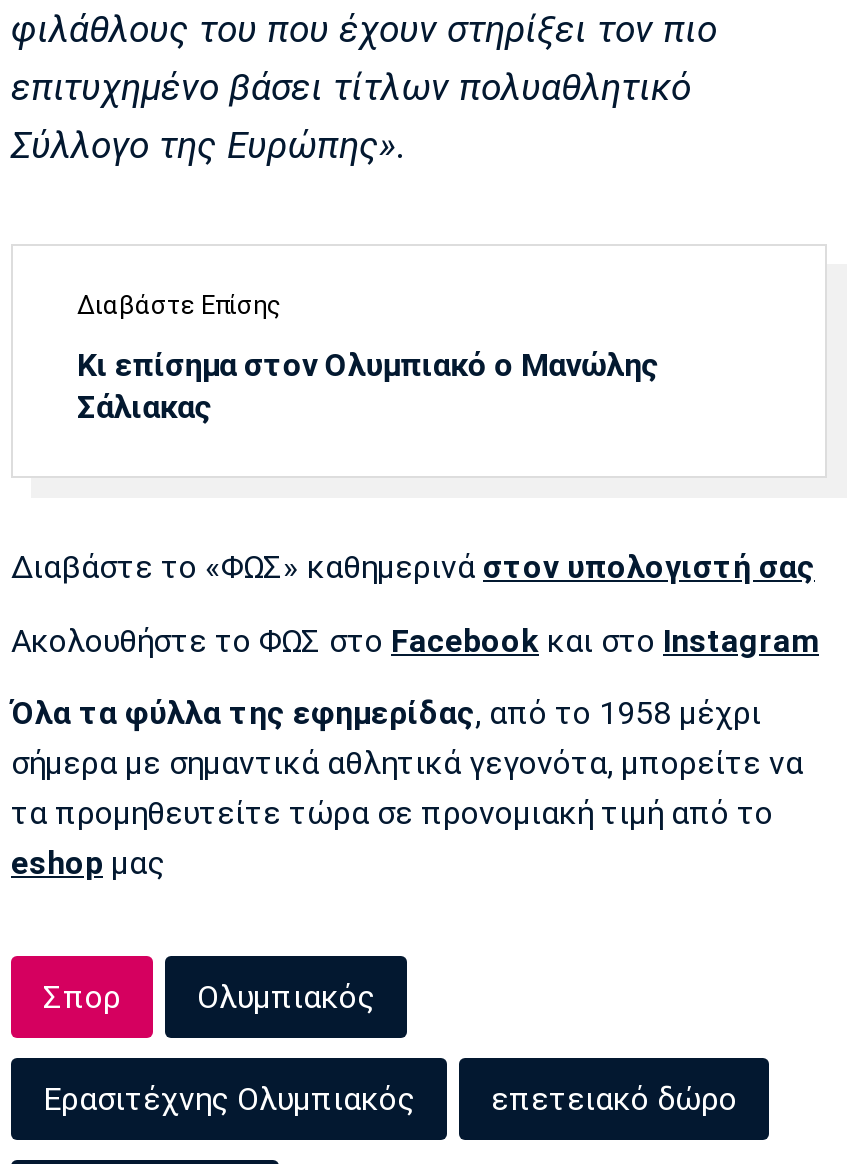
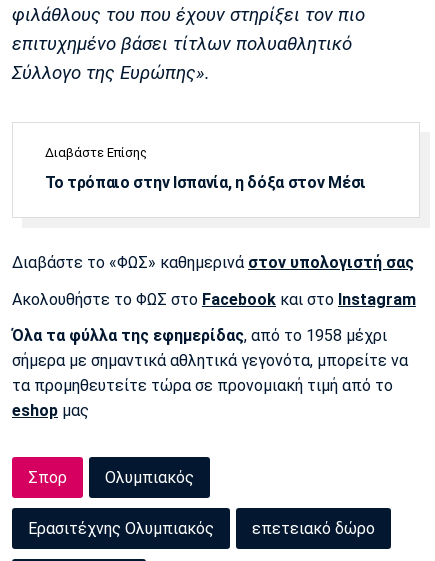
[77,347,659,427] Κι επίσημα στον Ολυμπιακό ο Μανώλης | Σάλιακας -> [45,173,366,192] Το τρόπαιο στην Ισπανία, η δόξα στον Μέσι

